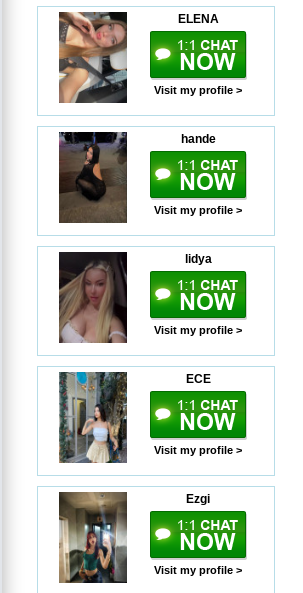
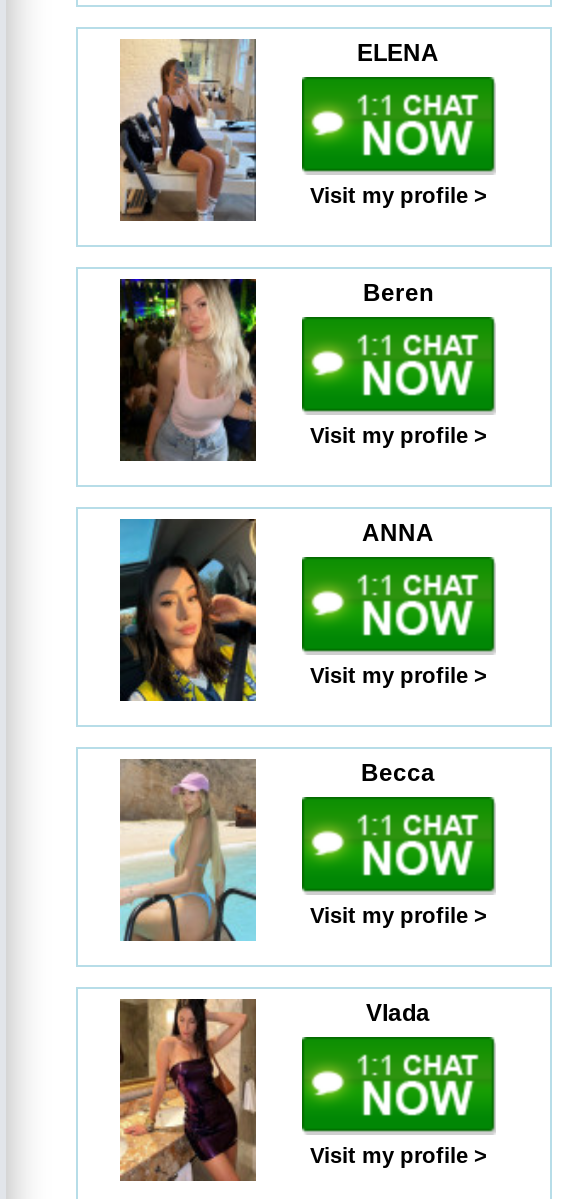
[58,11,127,103] [image] -> [118,39,258,221] [image]
[58,131,128,223] [image] -> [118,277,258,461] [image]
[180,132,215,146] hande -> [363,279,433,307] Beren
[58,251,128,343] [image] -> [118,517,258,703] [image]
[184,252,211,266] lidya -> [362,519,434,547] ANNA
[58,371,128,464] [image] -> [120,757,256,941] [image]
[185,372,210,386] ECE -> [361,759,435,787] Becca
[59,491,128,584] [image] -> [120,997,256,1183] [image]
[186,492,210,506] Ezgi -> [366,999,430,1027] Vlada

